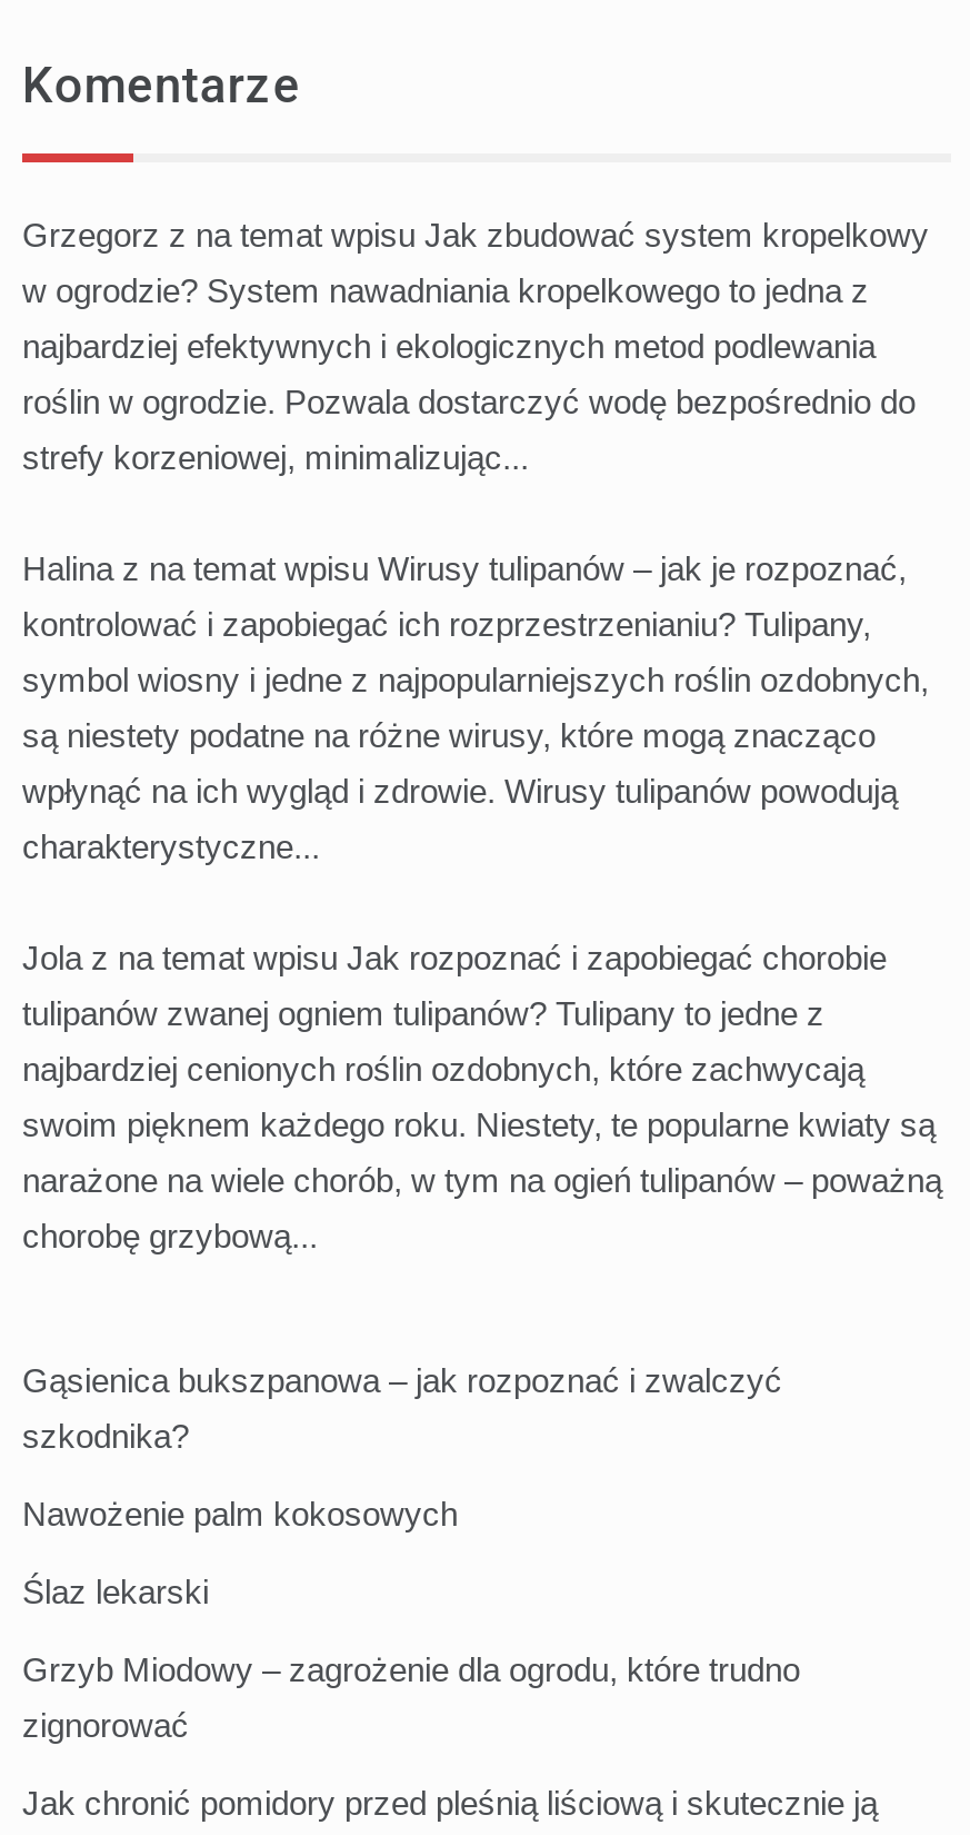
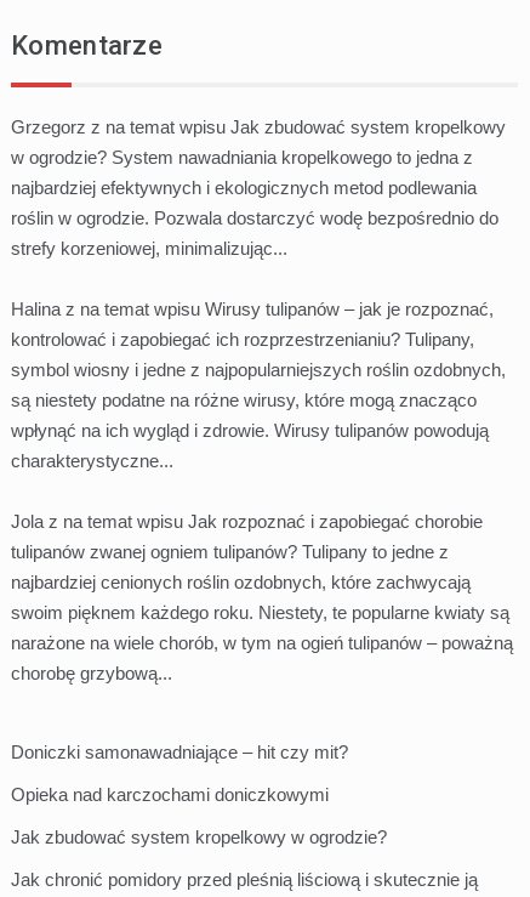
[22,1362,800,1744] Gąsienica bukszpanowa – jak rozpoznać i zwalczyć | szkodnika? | Nawożenie palm kokosowych | Ślaz lekarski | Grzyb Miodowy – zagrożenie dla ogrodu, które trudno | zignorować -> [11,742,387,848] Doniczki samonawadniające – hit czy mit? | Opieka nad karczochami doniczkowymi | Jak zbudować system kropelkowy w ogrodzie?

